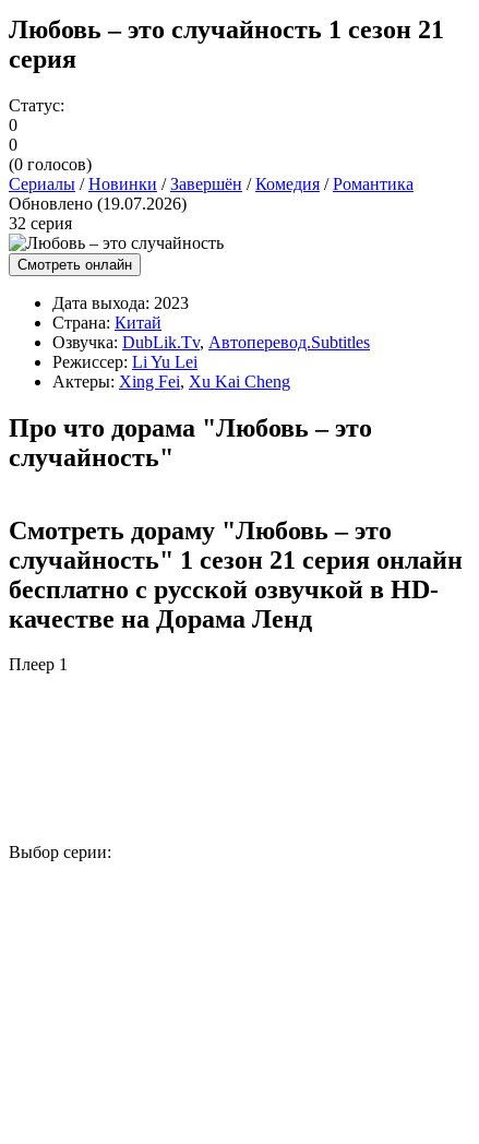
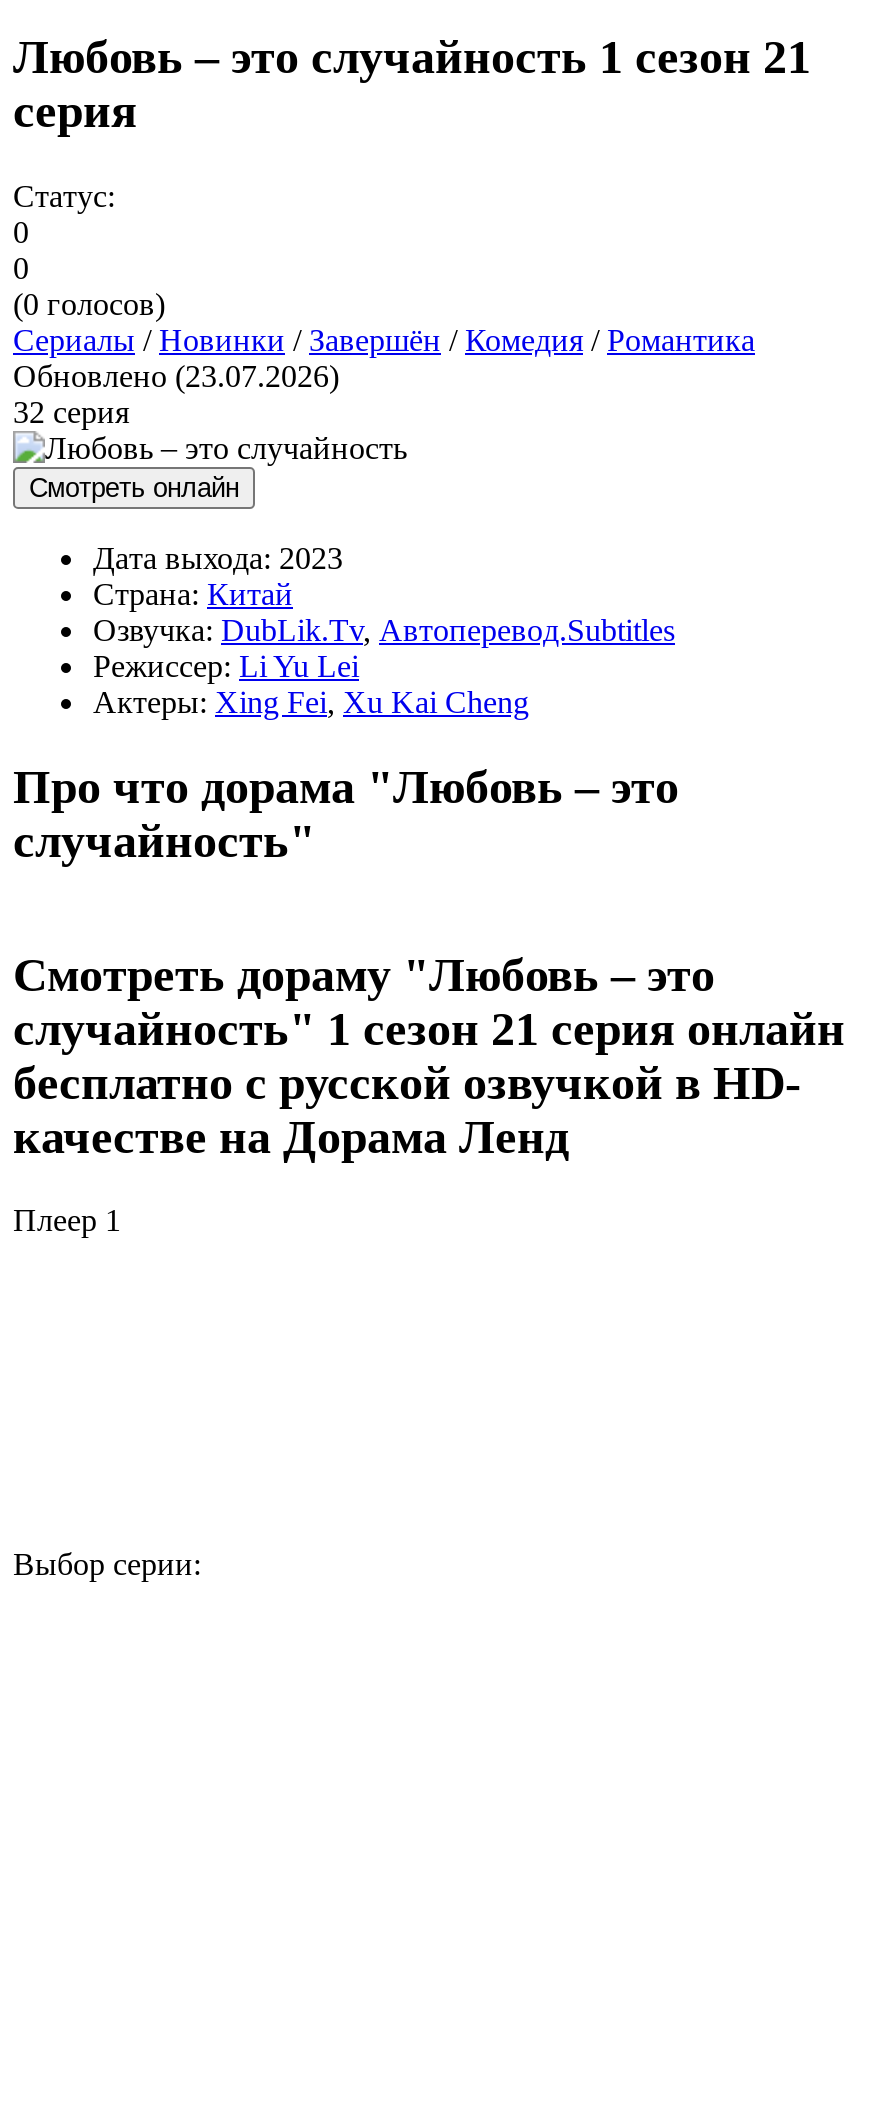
[9,194,187,213] Обновлено (19.07.2026) -> [13,359,339,393] Обновлено (23.07.2026)

